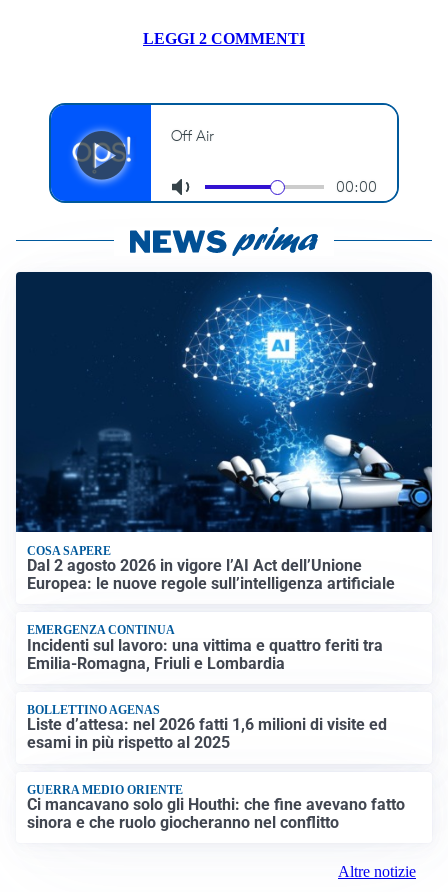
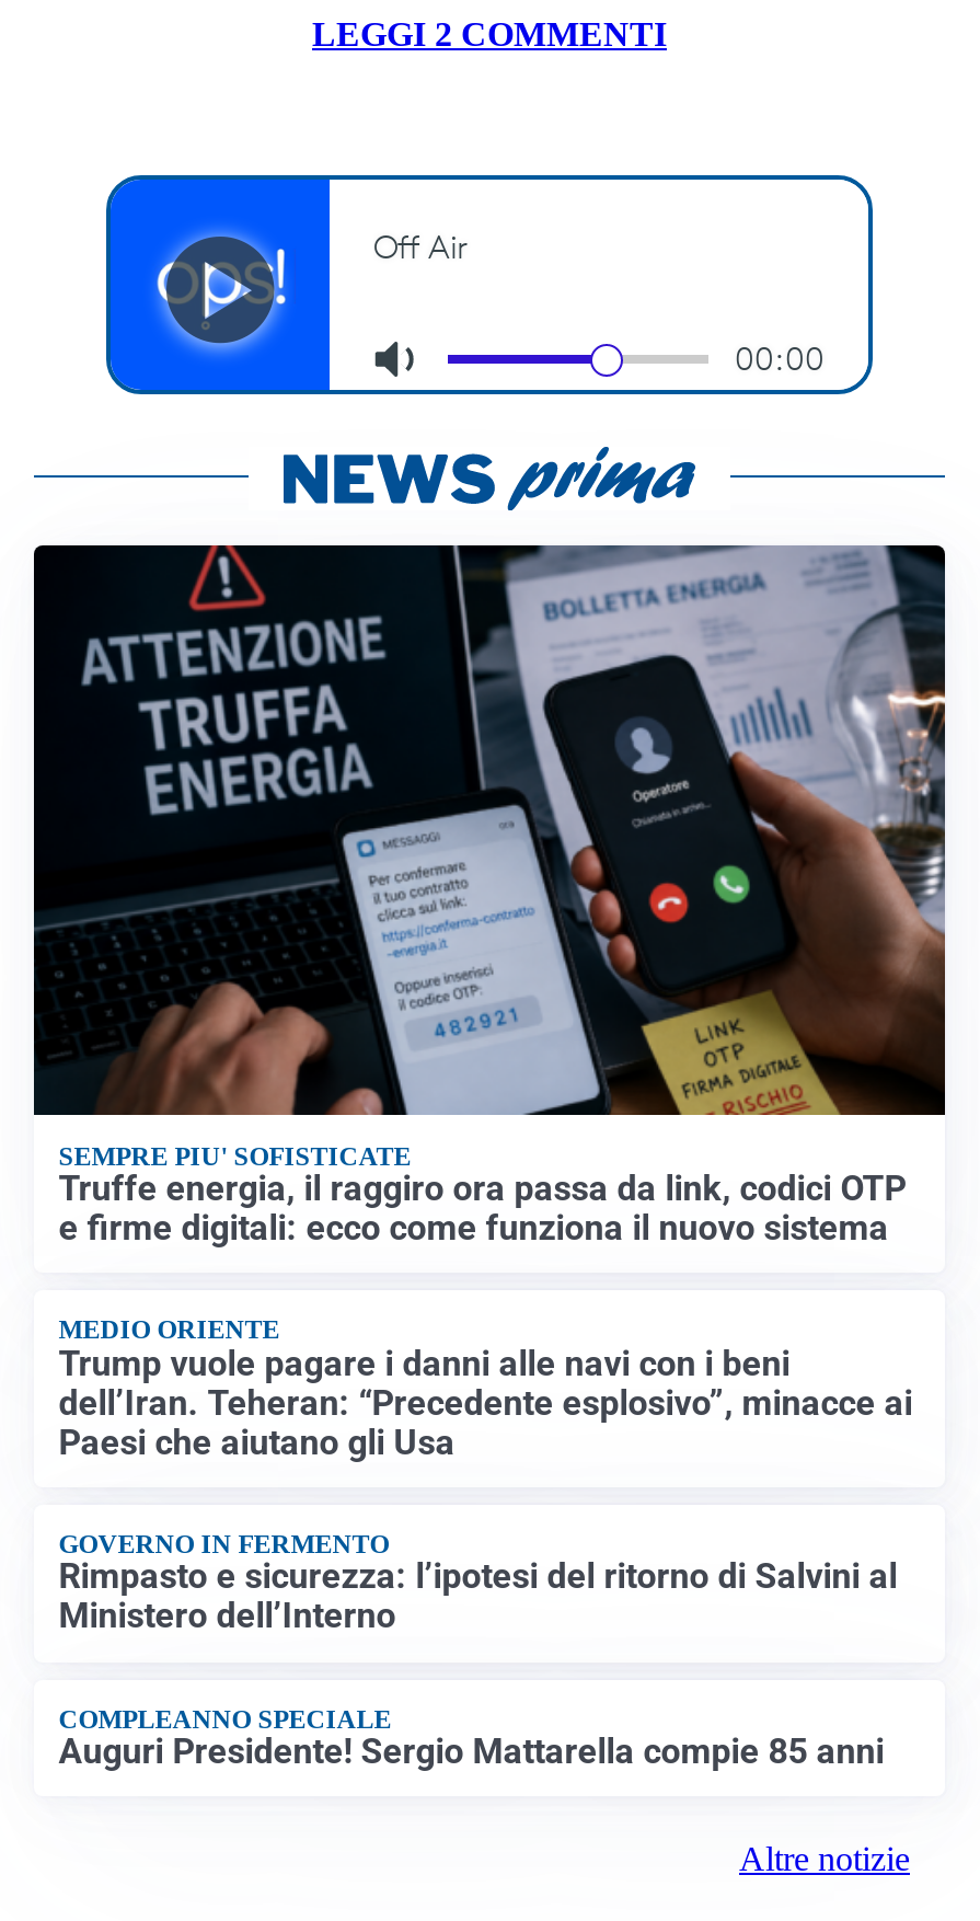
[15,271,433,593] [image] | COSA SAPERE | Dal 2 agosto 2026 in vigore l’AI Act dell’Unione | Europea: le nuove regole sull’intelligenza artificiale -> [32,543,947,1248] [image] | SEMPRE PIU' SOFISTICATE | Truffe energia, il raggiro ora passa da link, codici OTP | e firme digitali: ecco come funziona il nuovo sistema
[27,623,383,673] EMERGENZA CONTINUA | Incidenti sul lavoro: una vittima e quattro feriti tra | Emilia-Romagna, Friuli e Lombardia -> [58,1315,913,1462] MEDIO ORIENTE | Trump vuole pagare i danni alle navi con i beni | dell’Iran. Teheran: “Precedente esplosivo”, minacce ai | Paesi che aiutano gli Usa
[27,703,387,752] BOLLETTINO AGENAS | Liste d’attesa: nel 2026 fatti 1,6 milioni di visite ed | esami in più rispetto al 2025 -> [58,1529,897,1637] GOVERNO IN FERMENTO | Rimpasto e sicurezza: l’ipotesi del ritorno di Salvini al | Ministero dell’Interno
[27,783,405,832] GUERRA MEDIO ORIENTE | Ci mancavano solo gli Houthi: che fine avevano fatto | sinora e che ruolo giocheranno nel conflitto -> [58,1704,884,1772] COMPLEANNO SPECIALE | Auguri Presidente! Sergio Mattarella compie 85 anni

